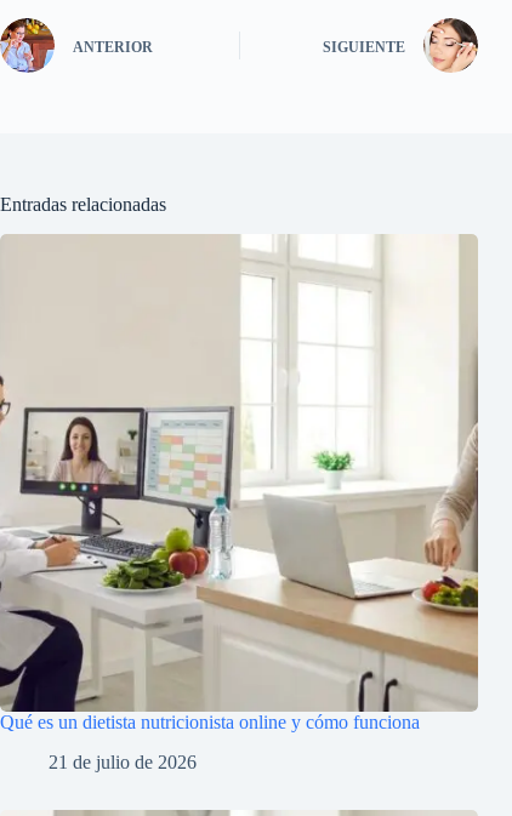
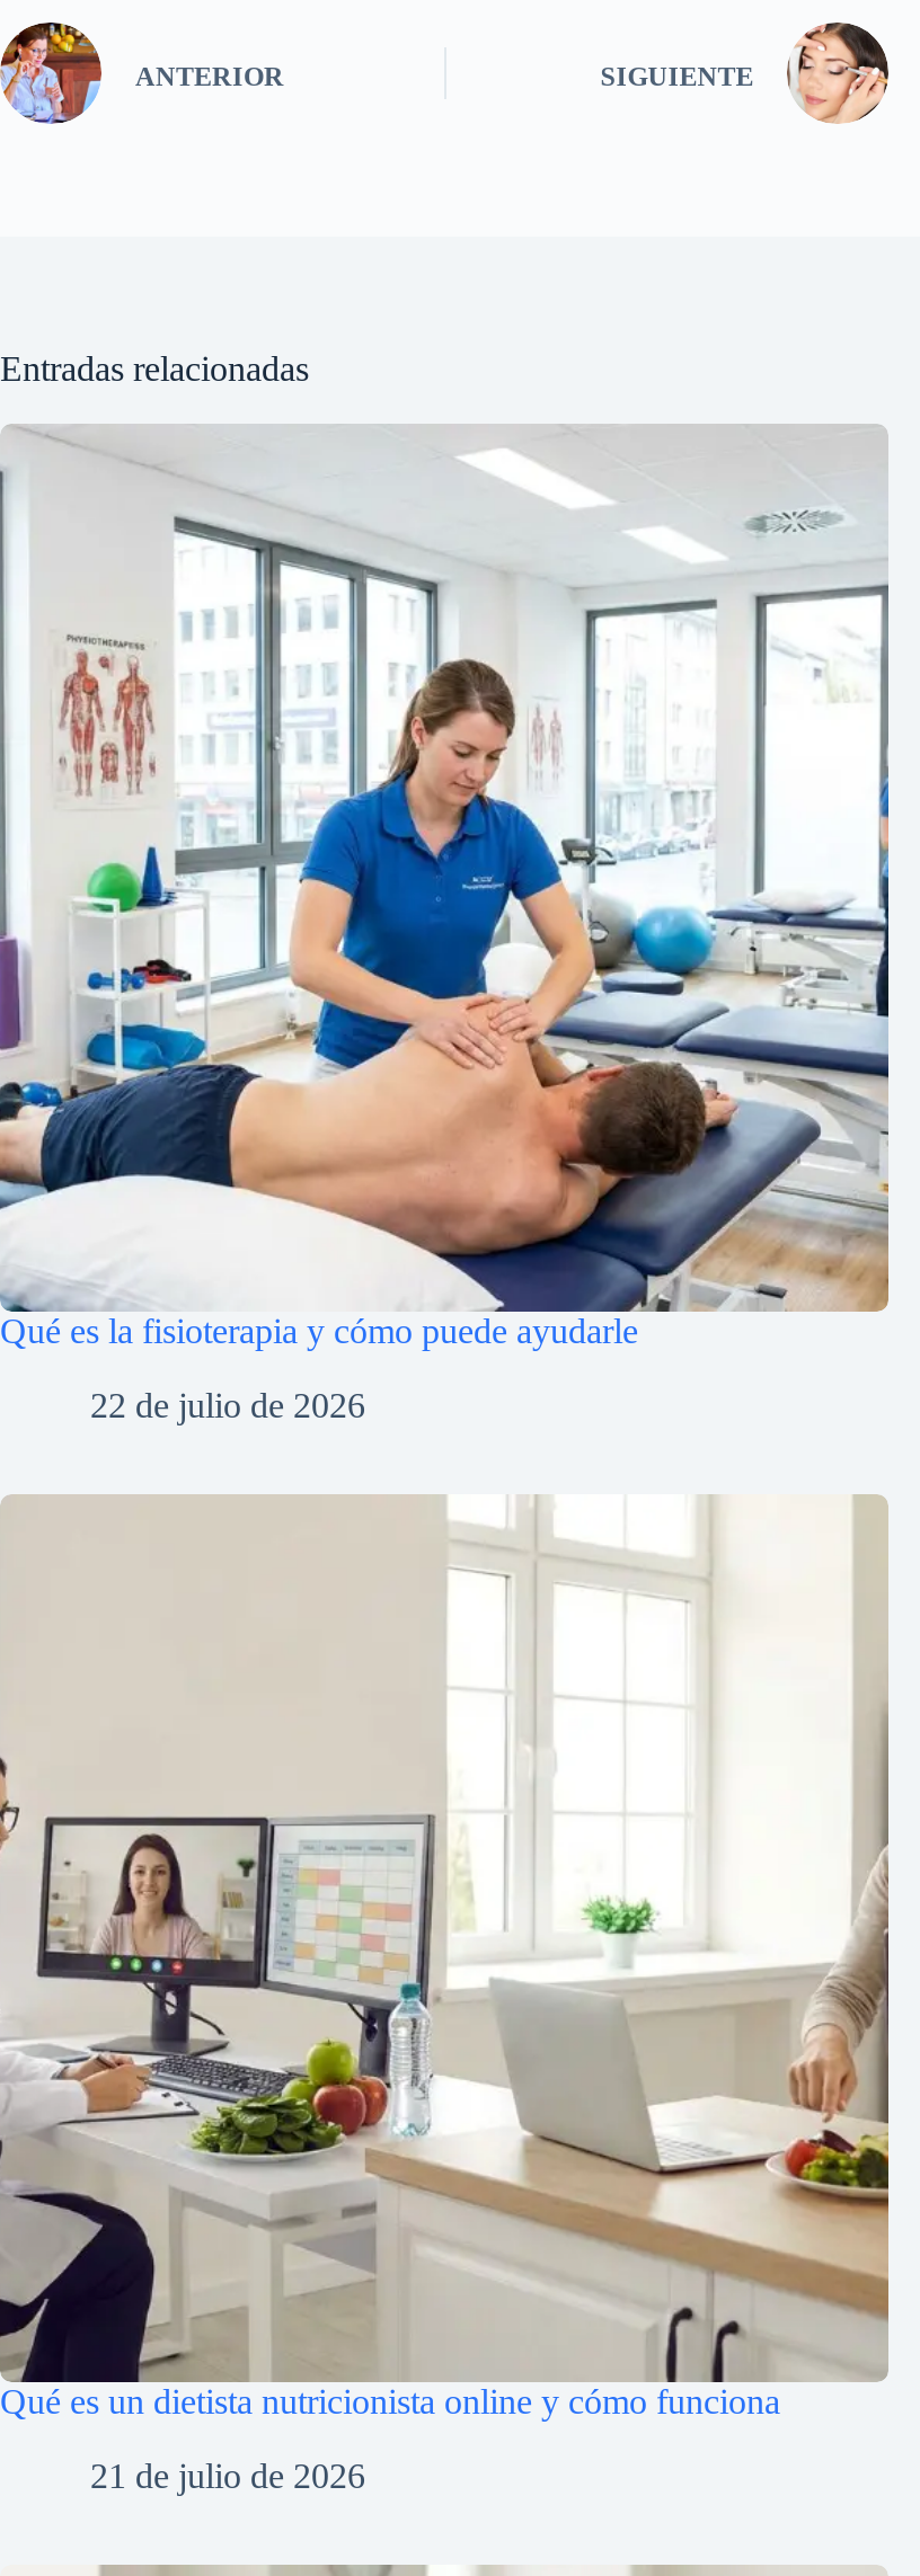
none -> [0,424,891,1424] [image] | Qué es la fisioterapia y cómo puede ayudarle | 22 de julio de 2026

